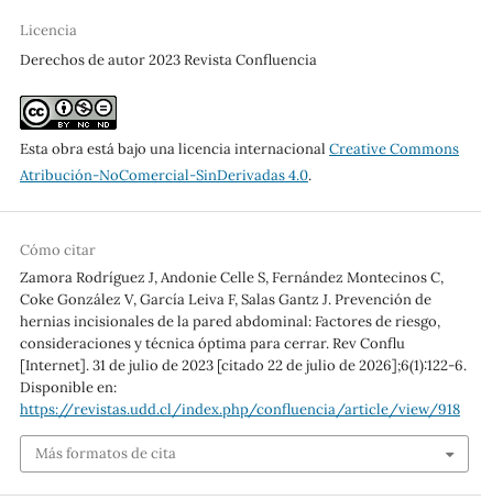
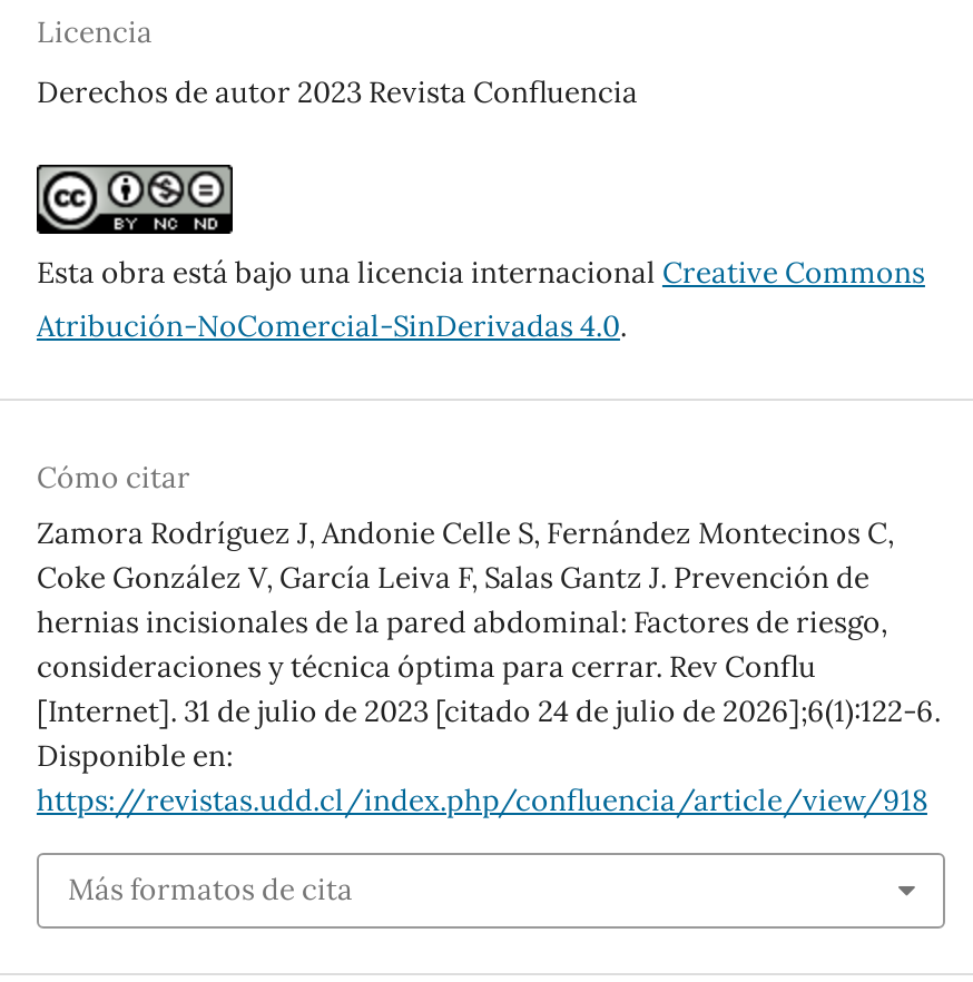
[20,356,467,375] [Internet]. 31 de julio de 2023 [citado 22 de julio de 2026];6(1):122-6. -> [37,692,941,730] [Internet]. 31 de julio de 2023 [citado 24 de julio de 2026];6(1):122-6.

